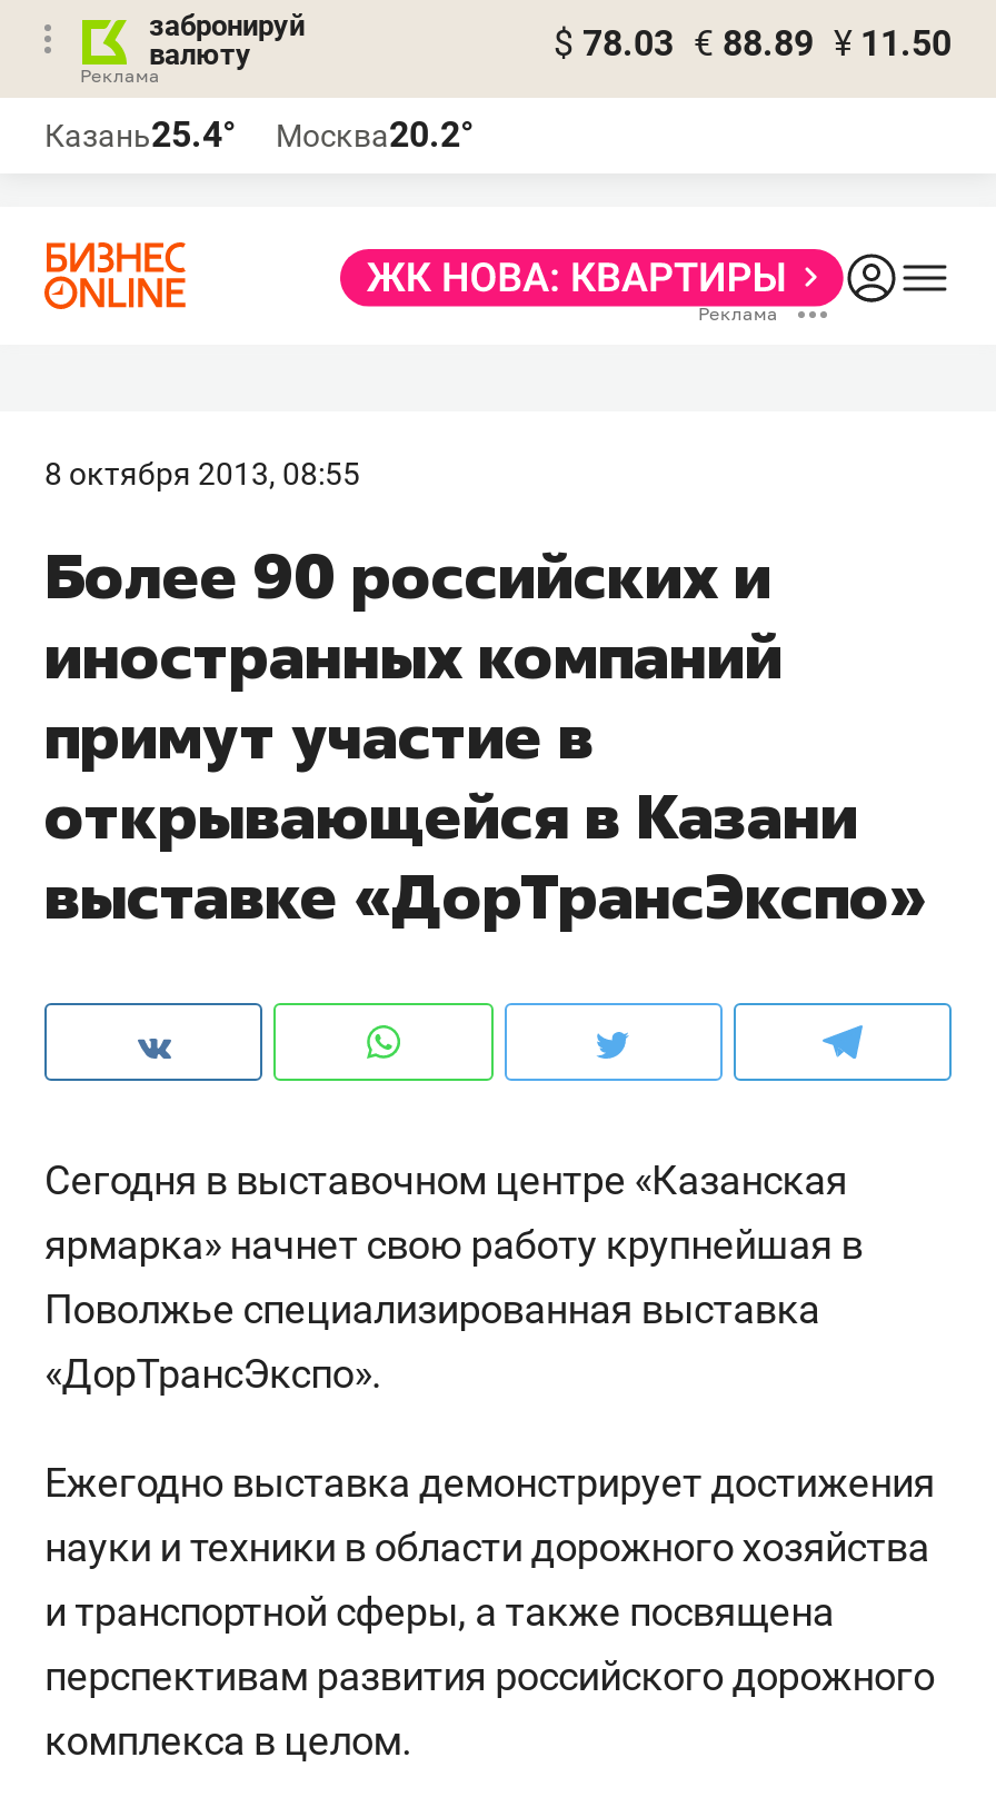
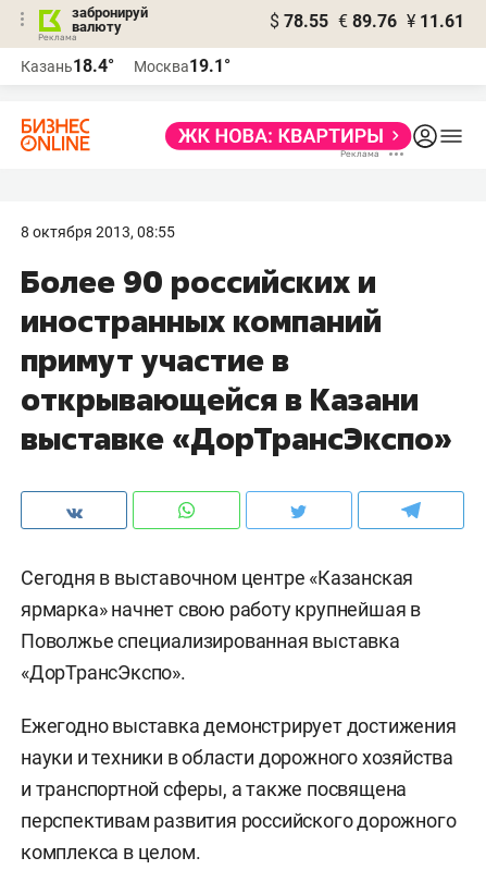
[554,22,952,64] $ 78.03 € 88.89 ¥ 11.50 -> [270,11,464,32] $ 78.55 € 89.76 ¥ 11.61
[44,113,236,156] Казань25.4° -> [21,56,114,76] Казань18.4°
[276,113,474,156] Москва20.2° -> [134,56,230,76] Москва19.1°

